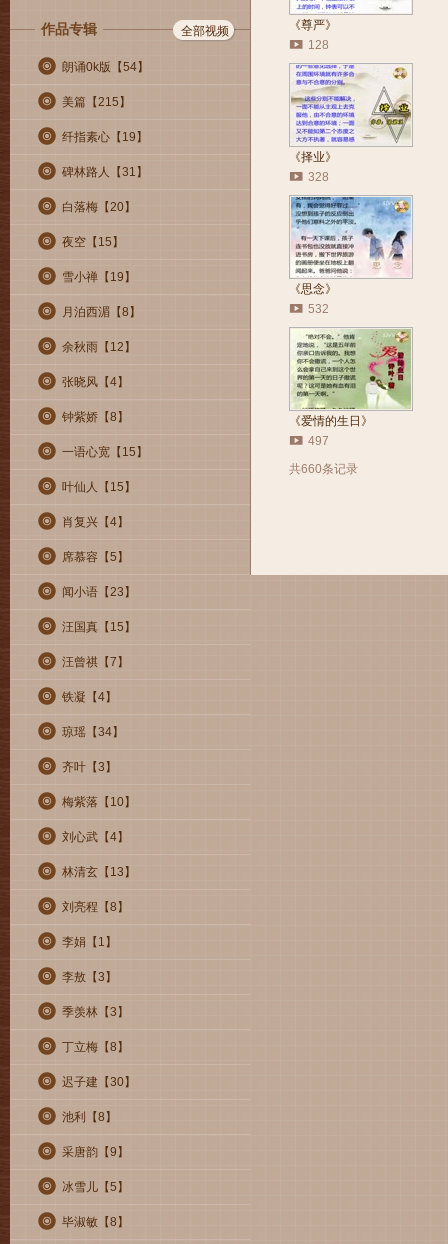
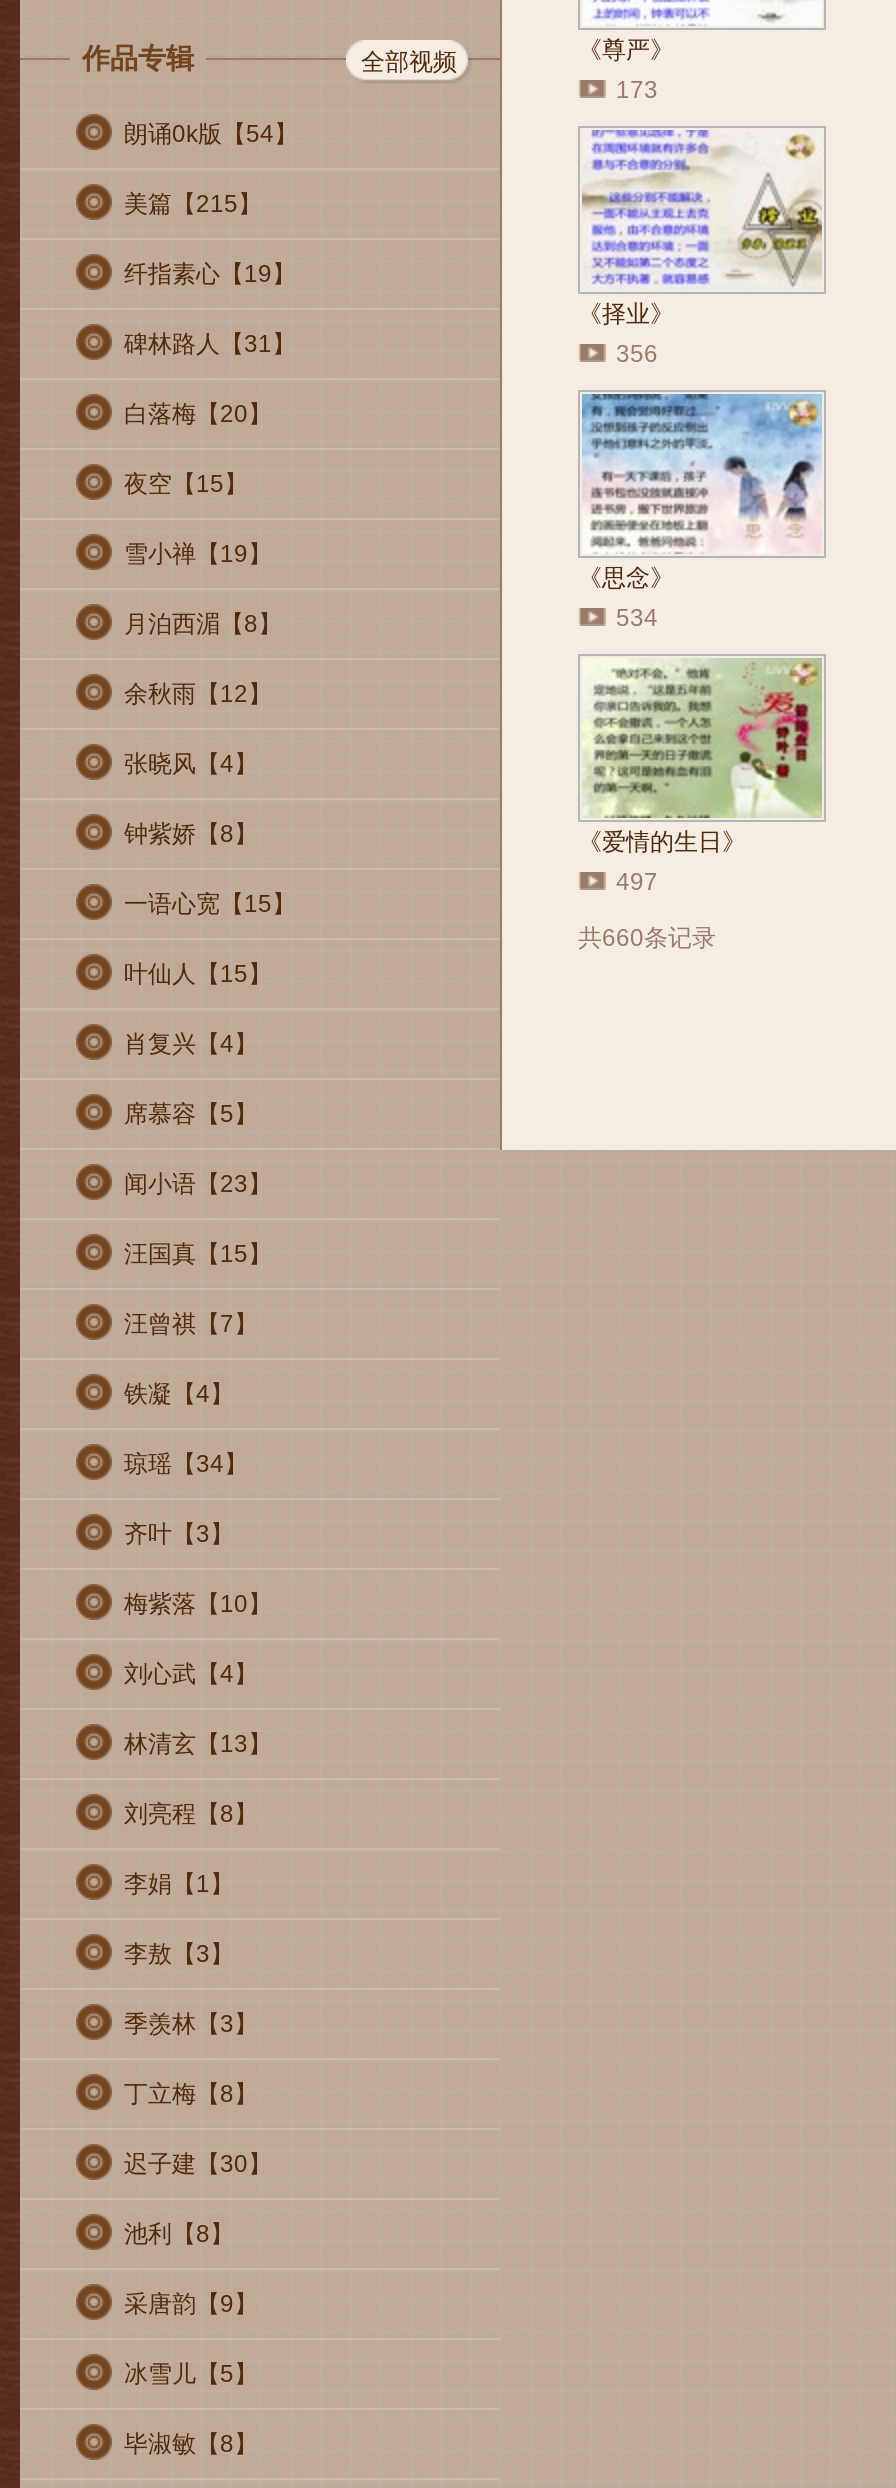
[308,38,329,52] 128 -> [616,76,658,104] 173
[308,170,329,184] 328 -> [616,340,658,368] 356
[308,302,329,316] 532 -> [616,604,658,632] 534

